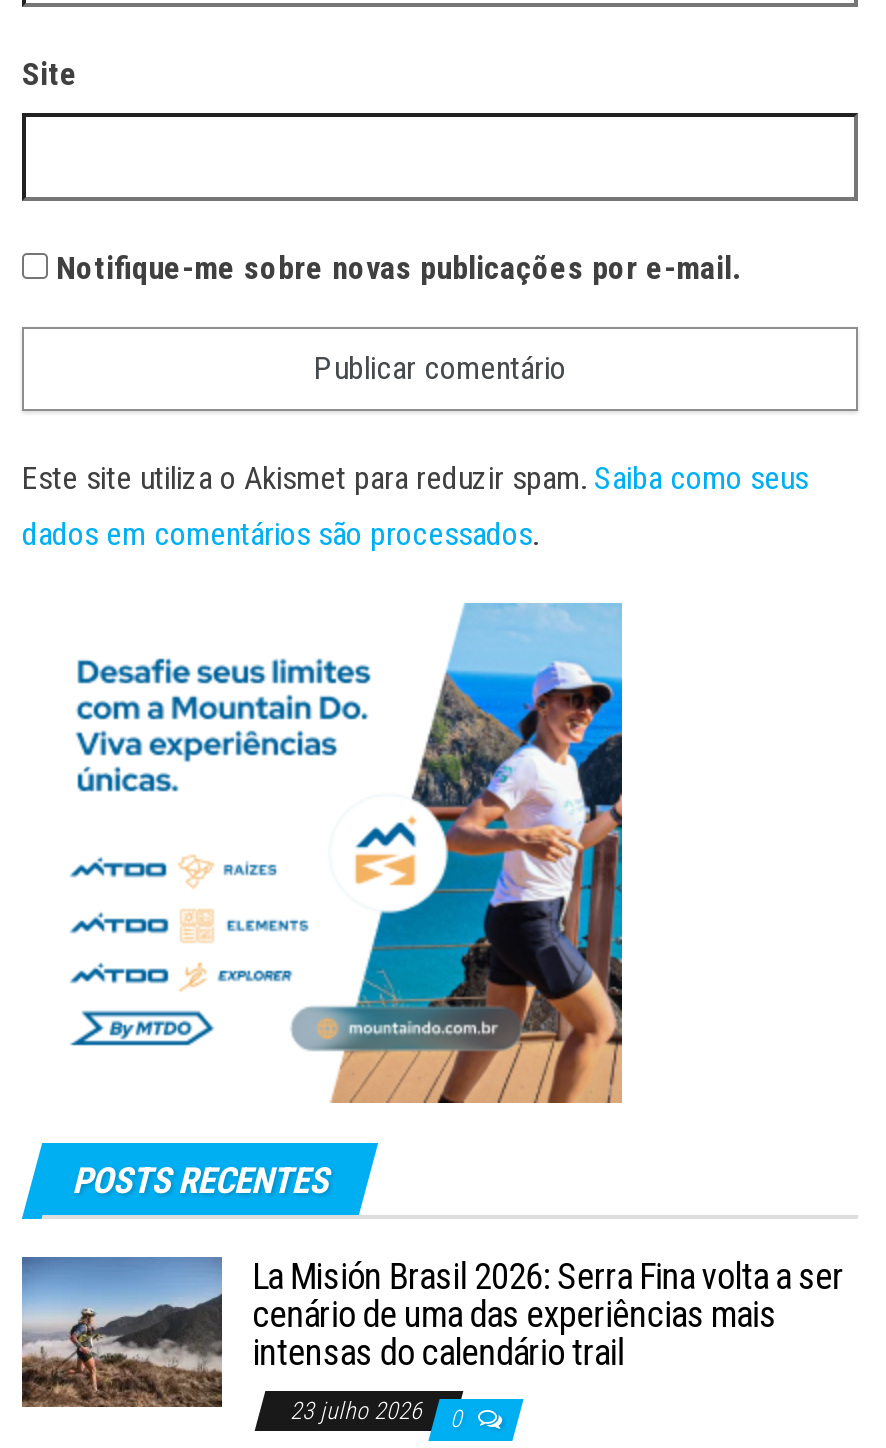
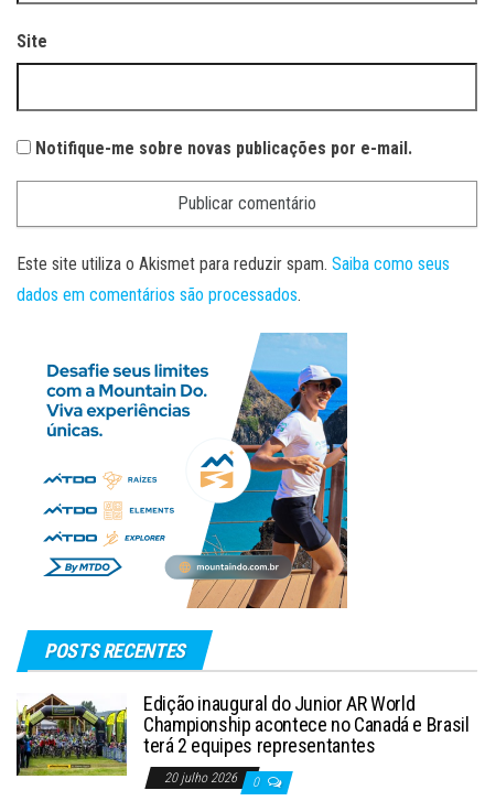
[20,1254,844,1409] [image] | La Misión Brasil 2026: Serra Fina volta a ser | cenário de uma das experiências mais | intensas do calendário trail -> [15,692,469,777] [image] | Edição inaugural do Junior AR World | Championship acontece no Canadá e Brasil | terá 2 equipes representantes
[290,1396,468,1432] 23 julho 2026 0 -> [164,770,262,790] 20 julho 2026 0

